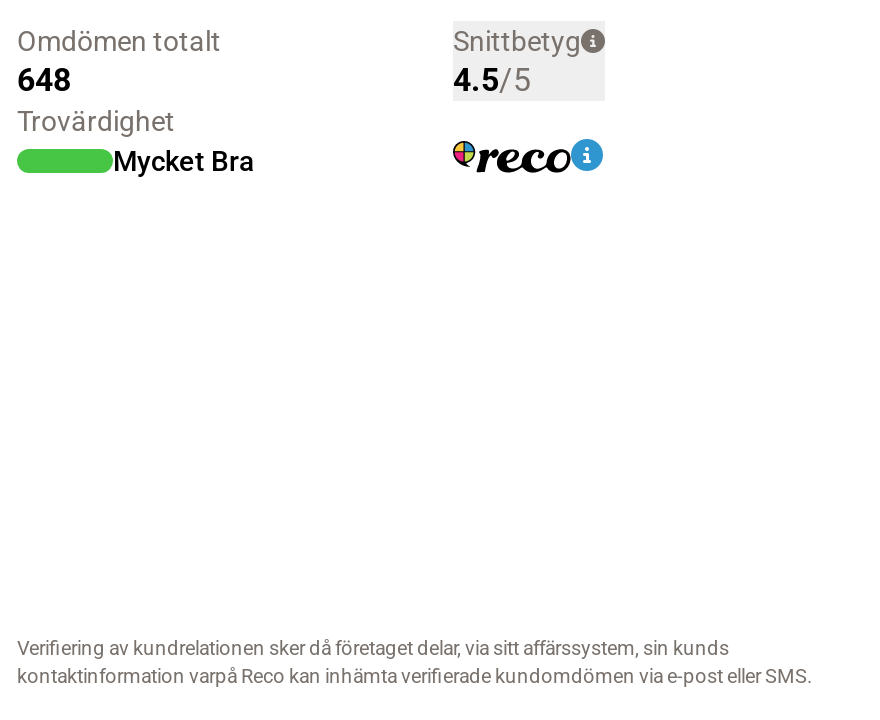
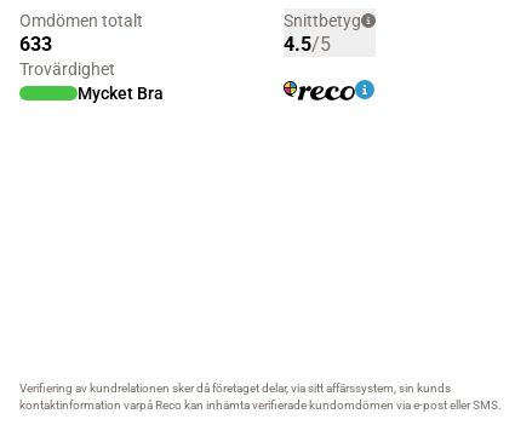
[17,60,71,98] 648 -> [19,32,52,55] 633

